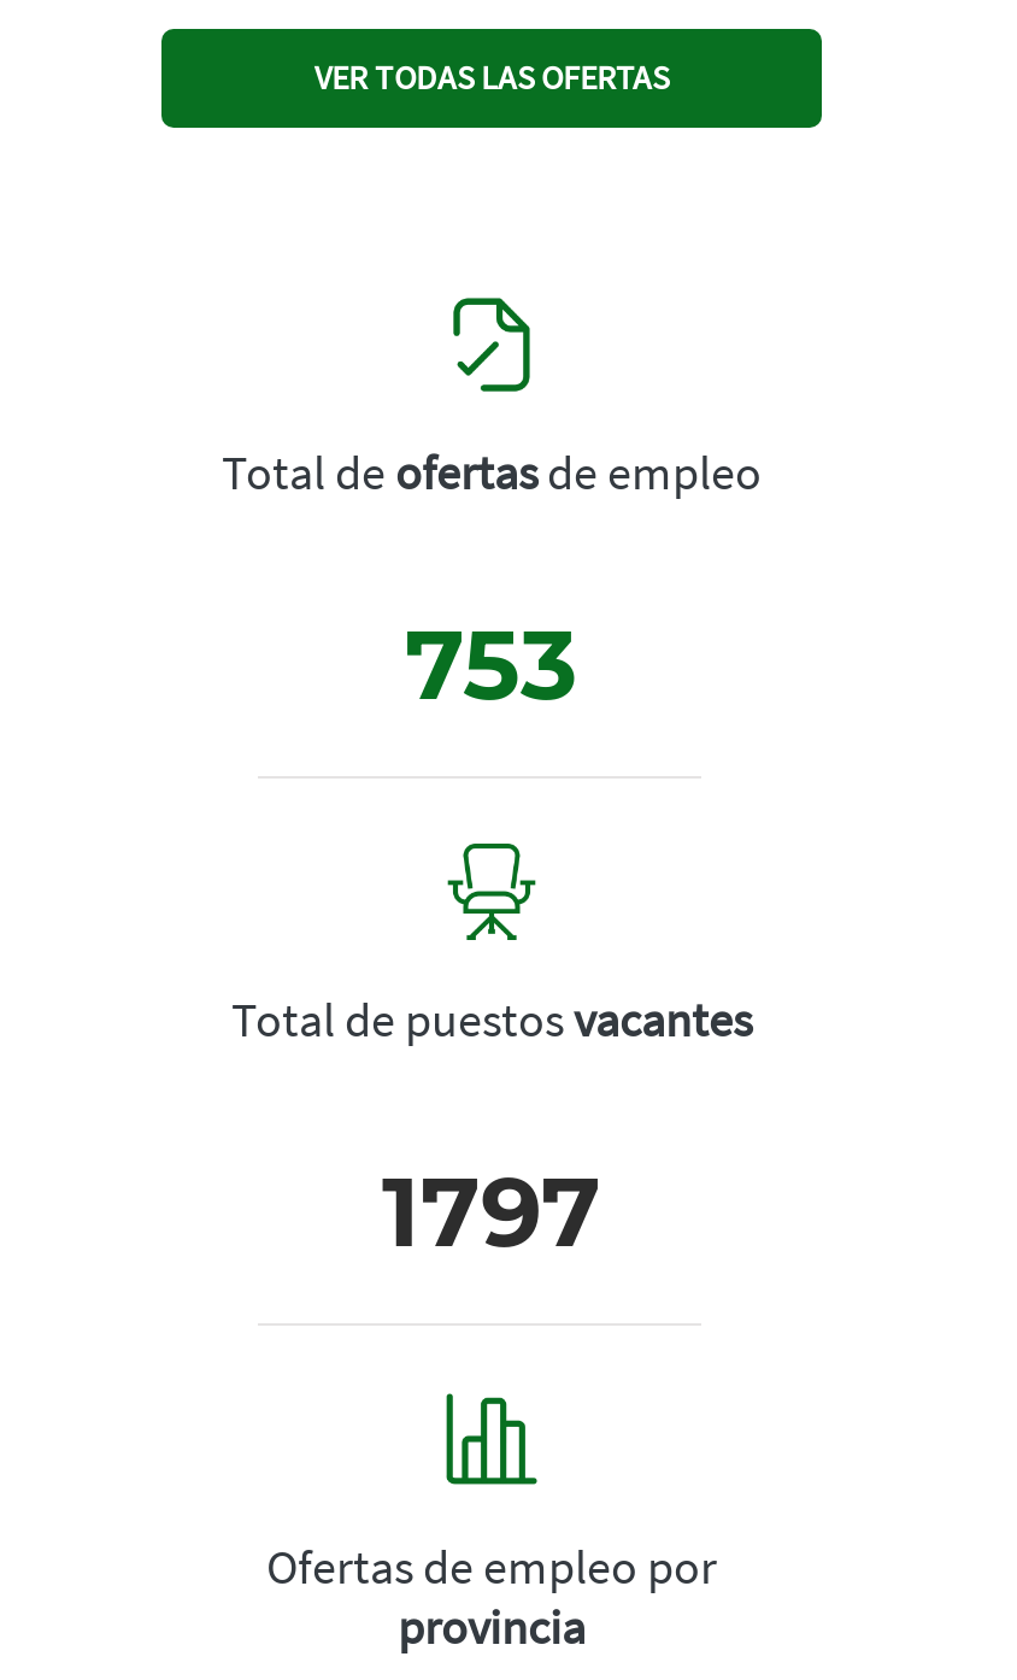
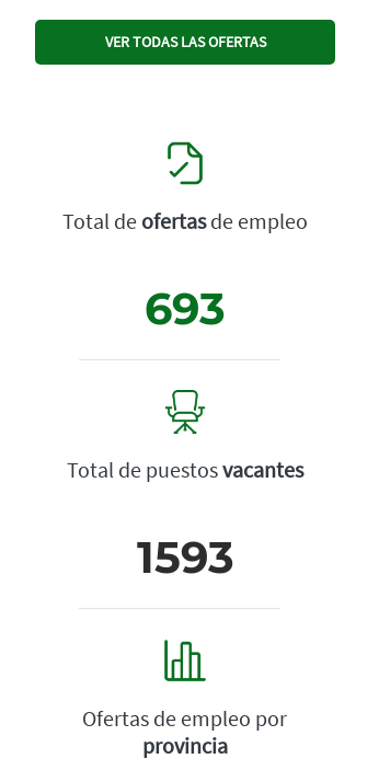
[405,605,578,724] 753 -> [145,282,226,335] 693
[382,1153,601,1271] 1797 -> [136,530,234,584] 1593

